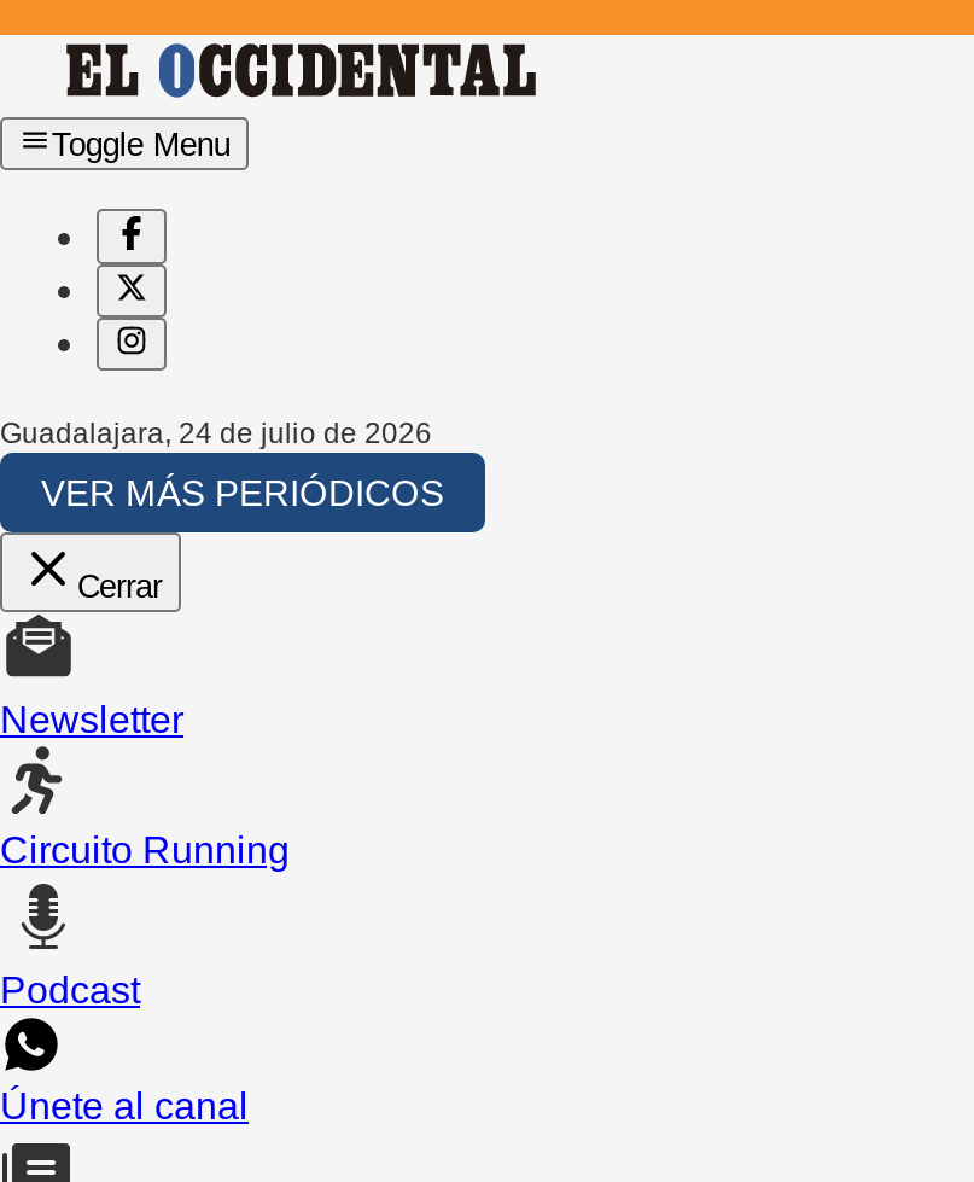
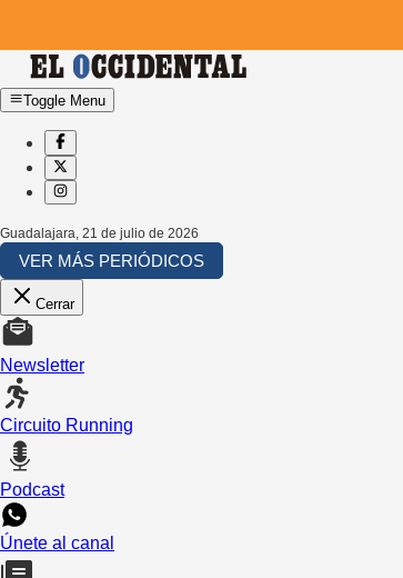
[0,417,432,451] Guadalajara, 24 de julio de 2026 -> [0,226,199,242] Guadalajara, 21 de julio de 2026

